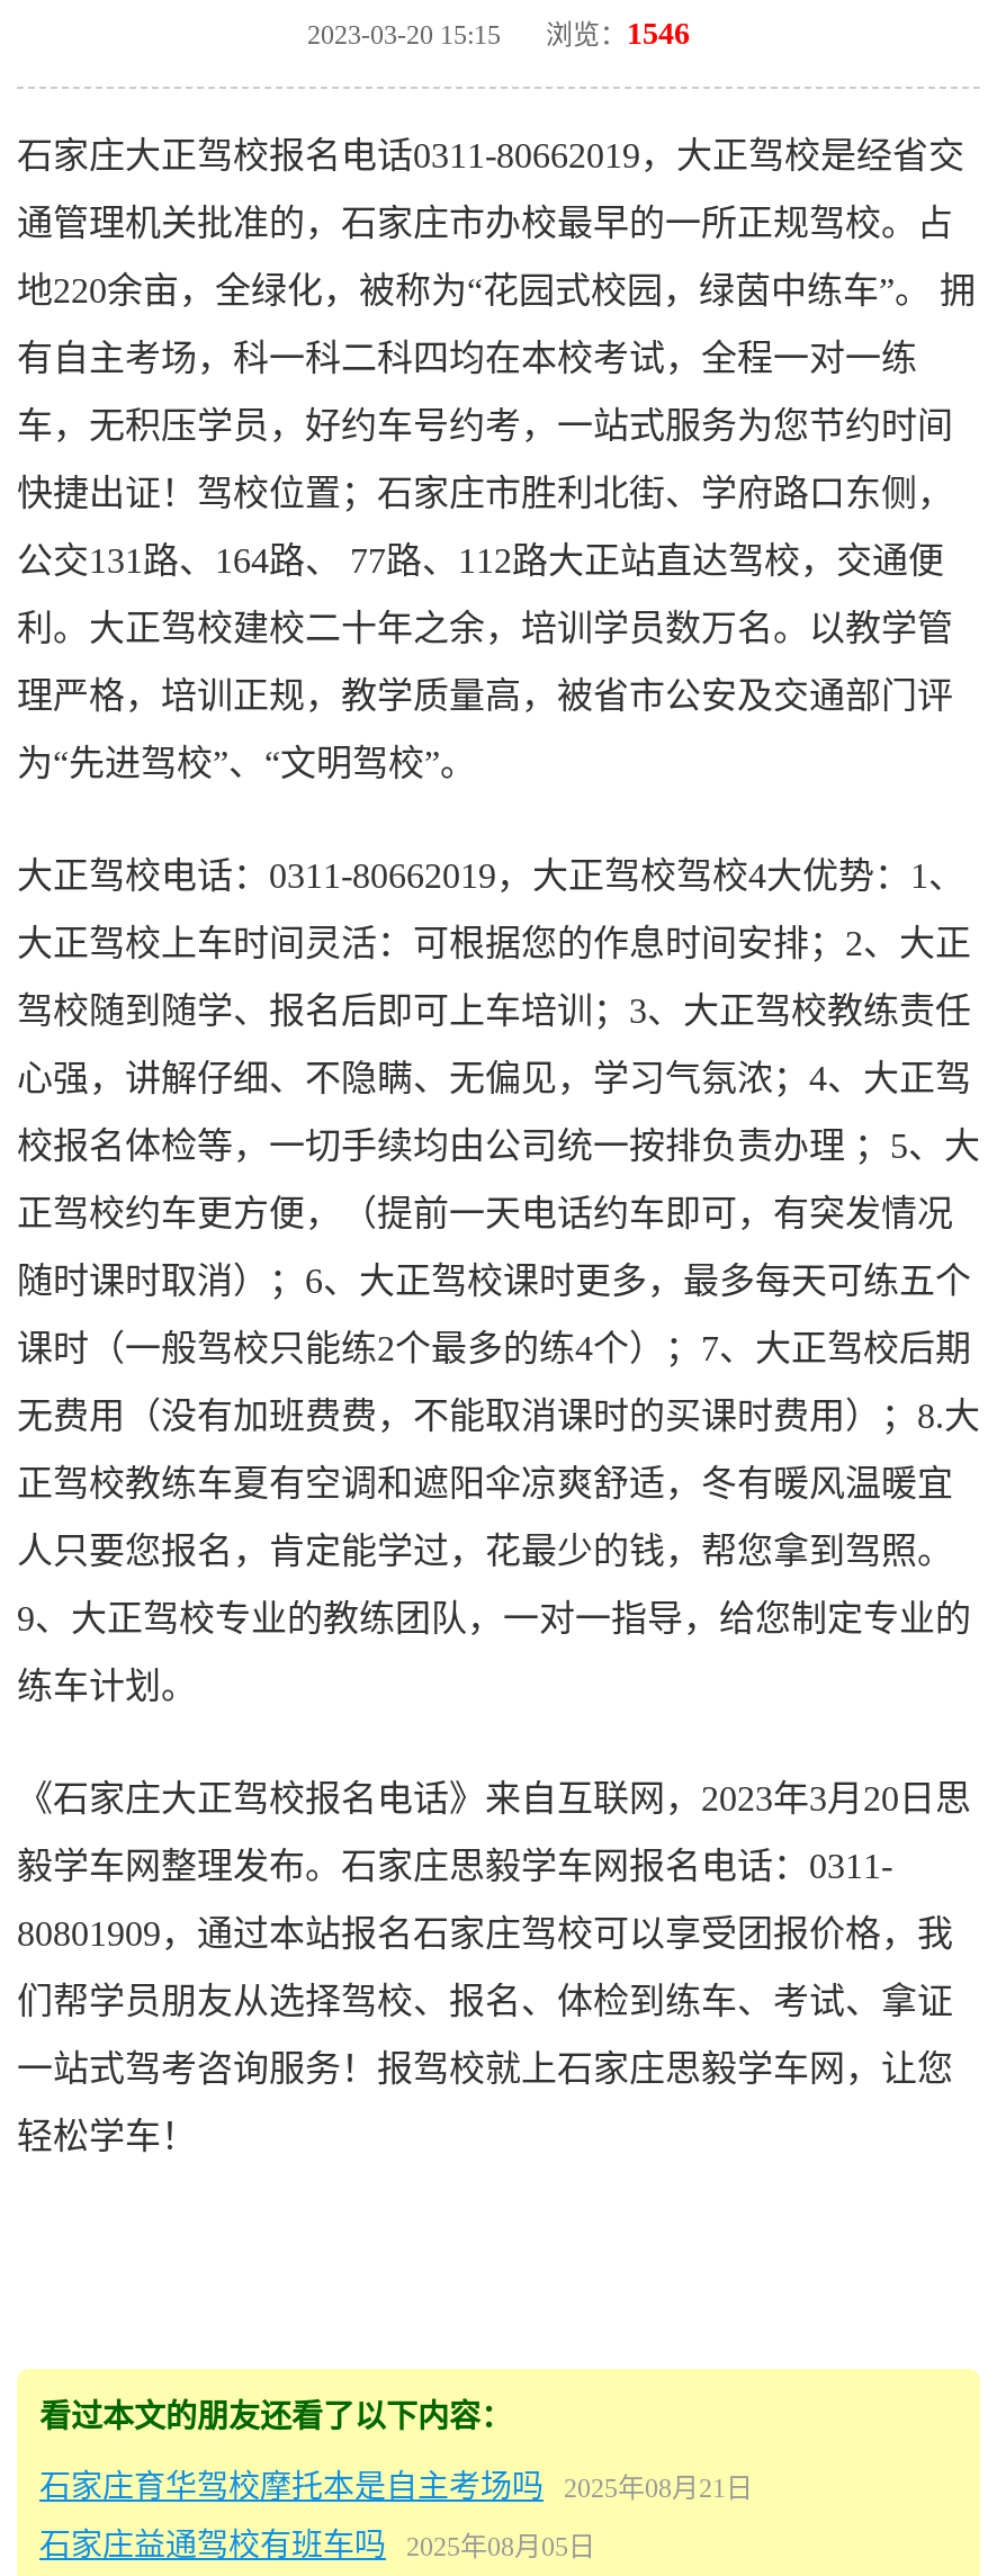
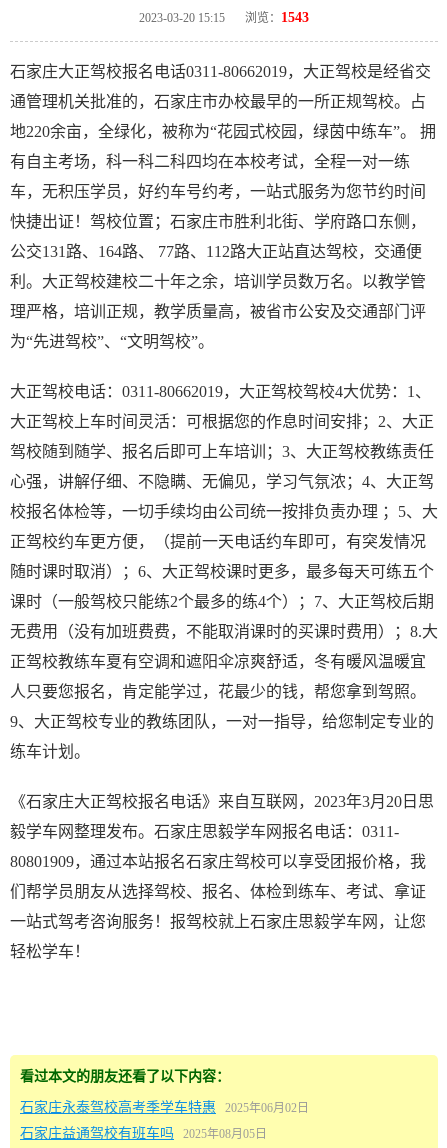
[307,17,690,51] 2023-03-20 15:15 浏览：1546 -> [139,10,309,25] 2023-03-20 15:15 浏览：1543
[39,2470,753,2504] 石家庄育华驾校摩托本是自主考场吗 | 2025年08月21日 -> [20,1100,309,1115] 石家庄永泰驾校高考季学车特惠 | 2025年06月02日

